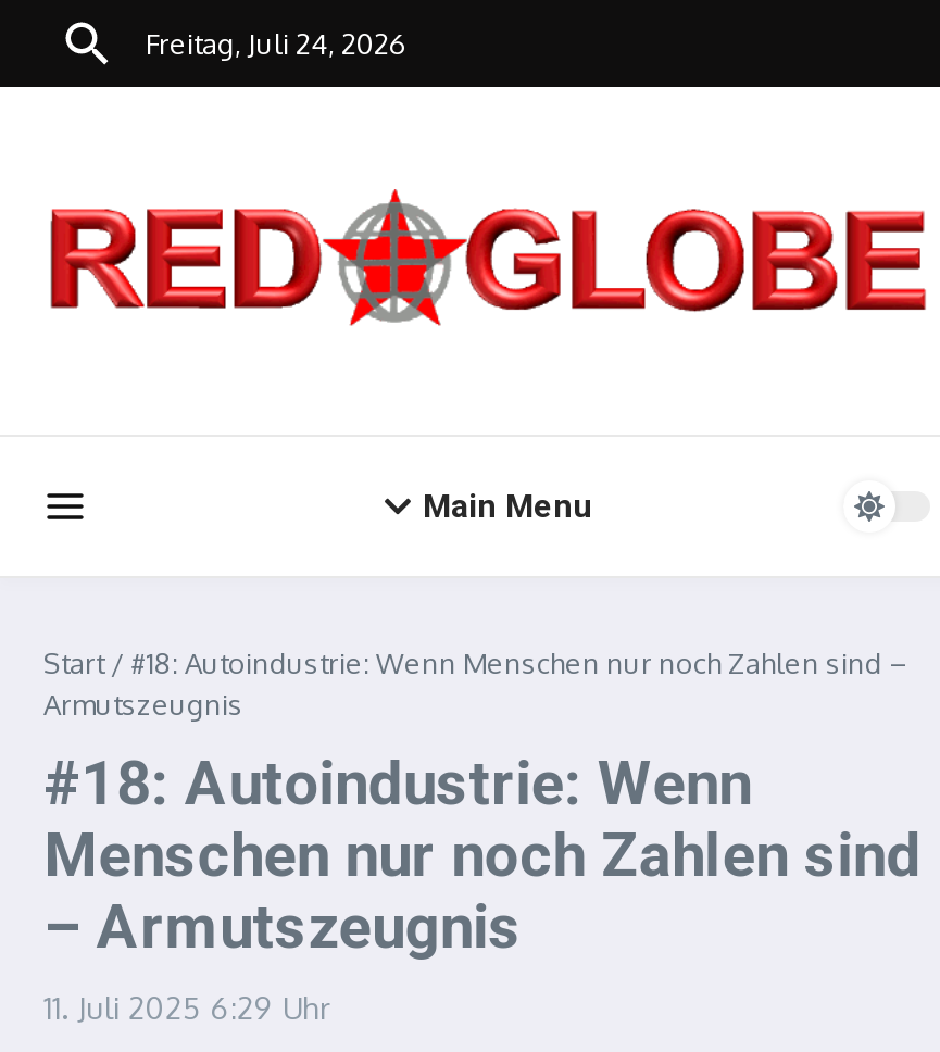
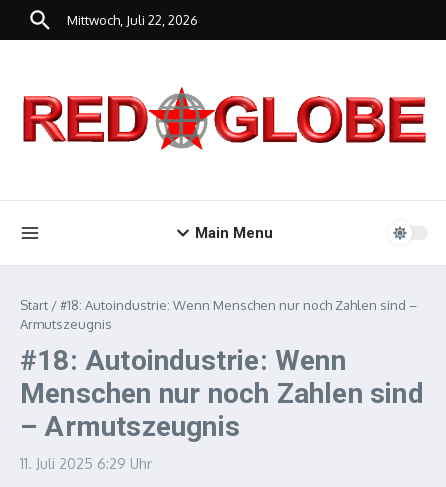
[146,25,406,60] Freitag, Juli 24, 2026 -> [67,11,198,27] Mittwoch, Juli 22, 2026

